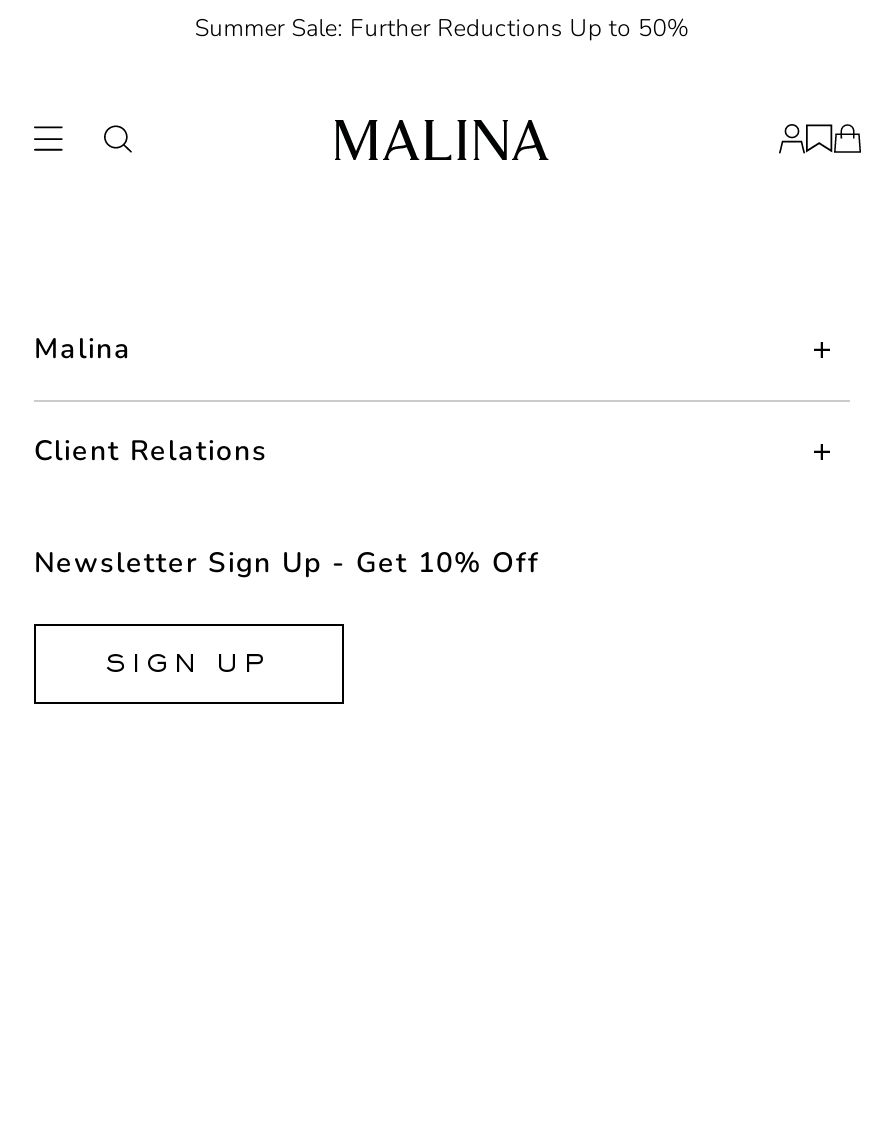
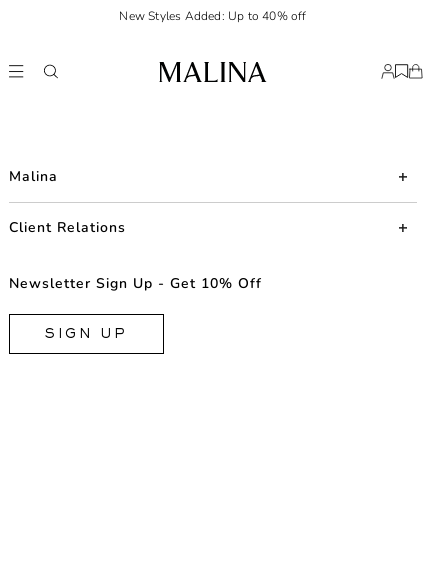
[195,12,689,44] Summer Sale: Further Reductions Up to 50% -> [119,8,307,24] New Styles Added: Up to 40% off

